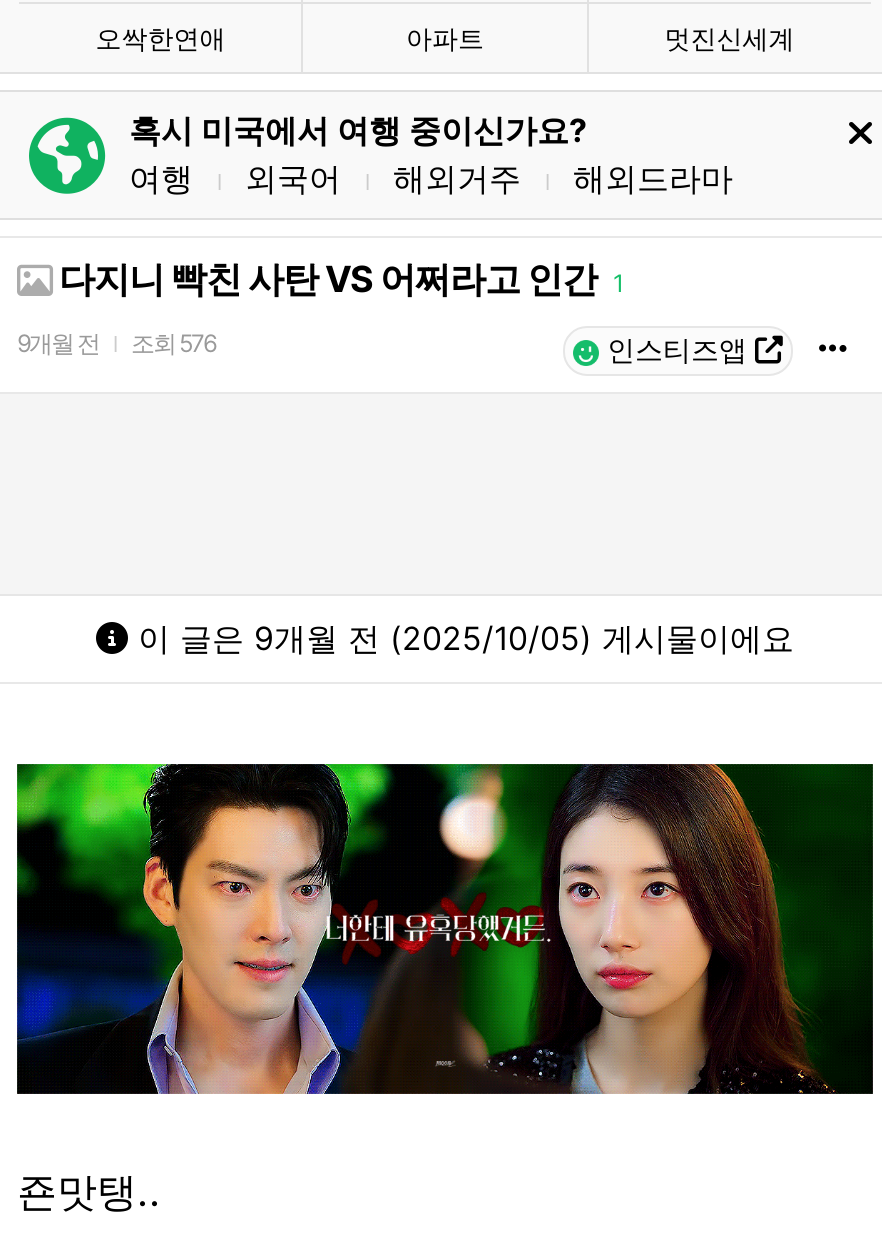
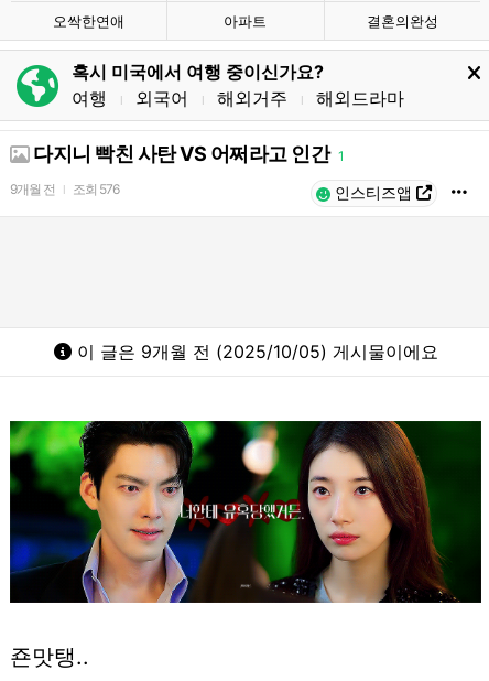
[664,22,794,54] 멋진신세계 -> [366,12,438,30] 결혼의완성

